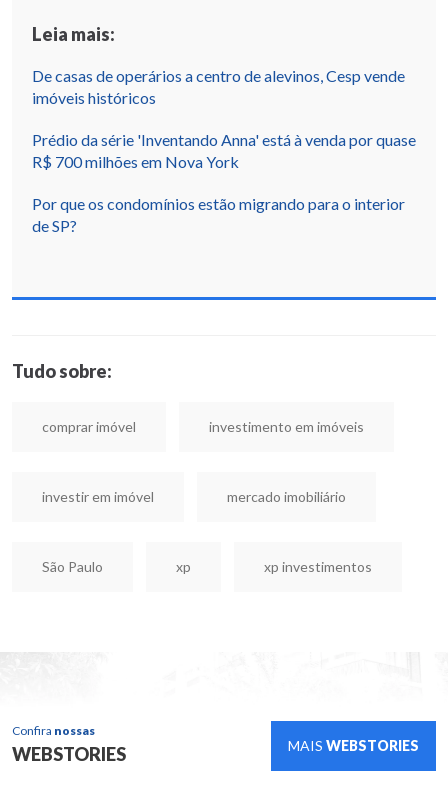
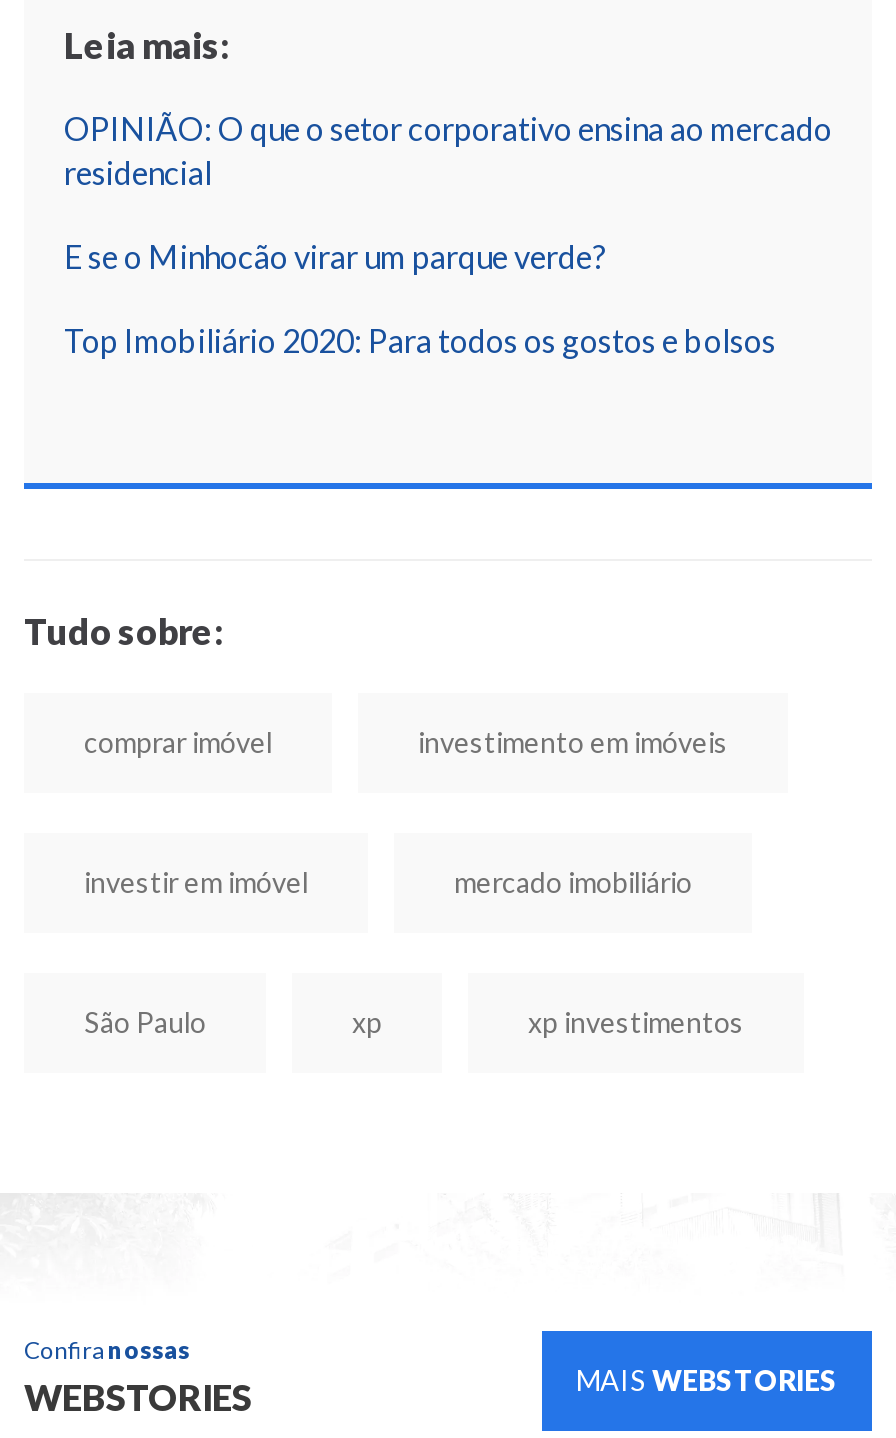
[32,66,405,107] De casas de operários a centro de alevinos, Cesp vende | imóveis históricos -> [64,108,832,190] OPINIÃO: O que o setor corporativo ensina ao mercado | residencial
[32,130,416,171] Prédio da série 'Inventando Anna' está à venda por quase | R$ 700 milhões em Nova York -> [64,236,606,274] E se o Minhocão virar um parque verde?
[32,194,405,235] Por que os condomínios estão migrando para o interior | de SP? -> [64,320,776,358] Top Imobiliário 2020: Para todos os gostos e bolsos

